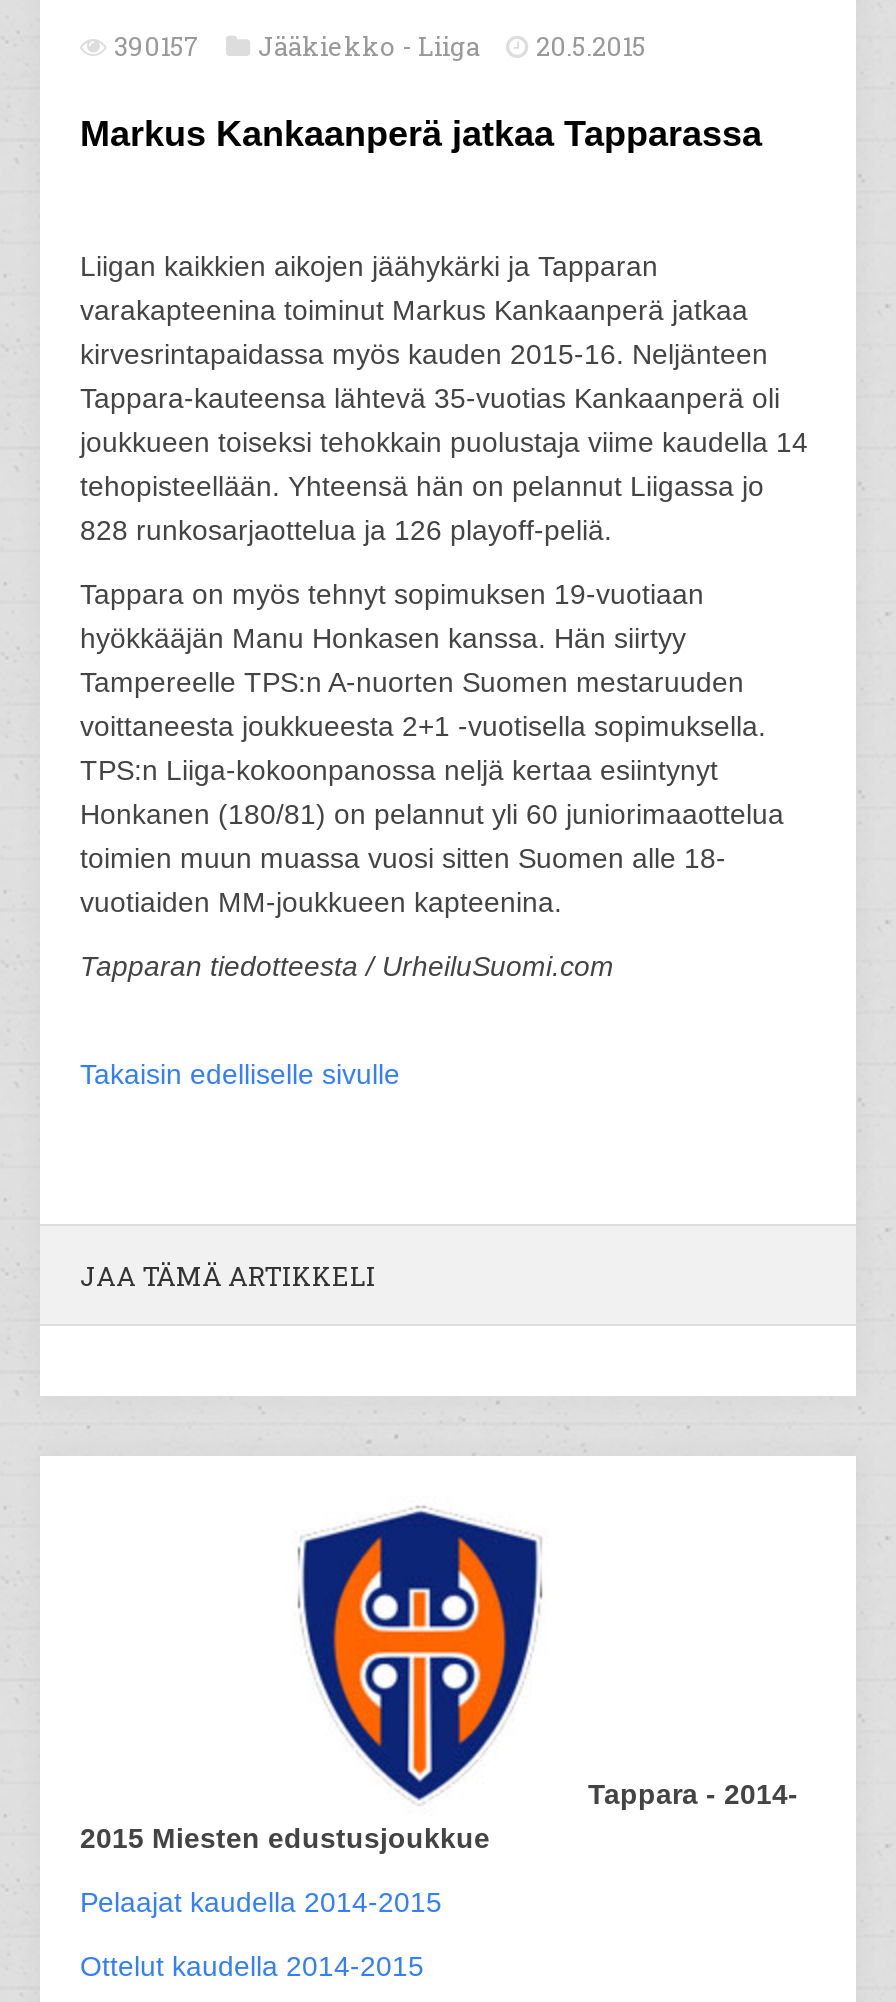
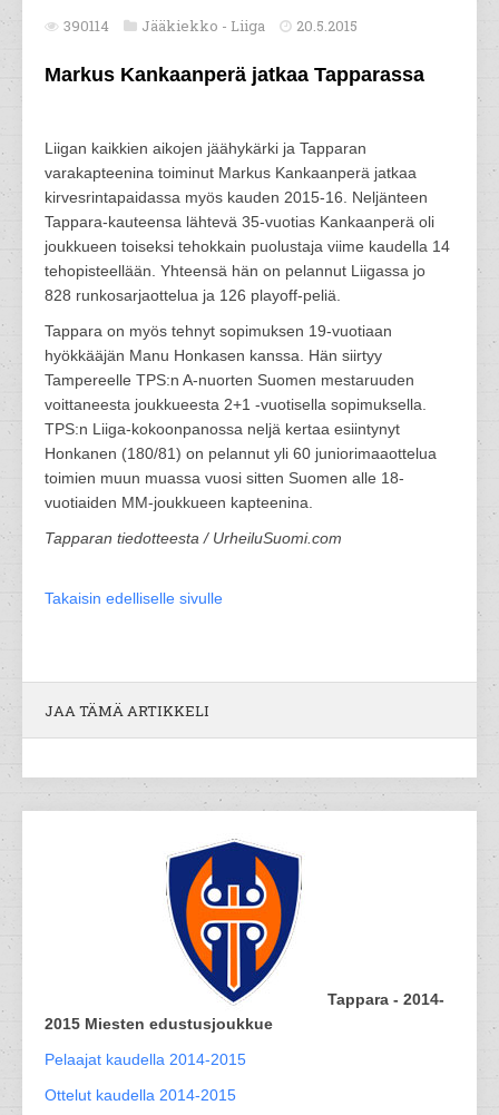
[114,27,646,63] 390157 Jääkiekko - Liiga 20.5.2015 -> [63,15,358,35] 390114 Jääkiekko - Liiga 20.5.2015

